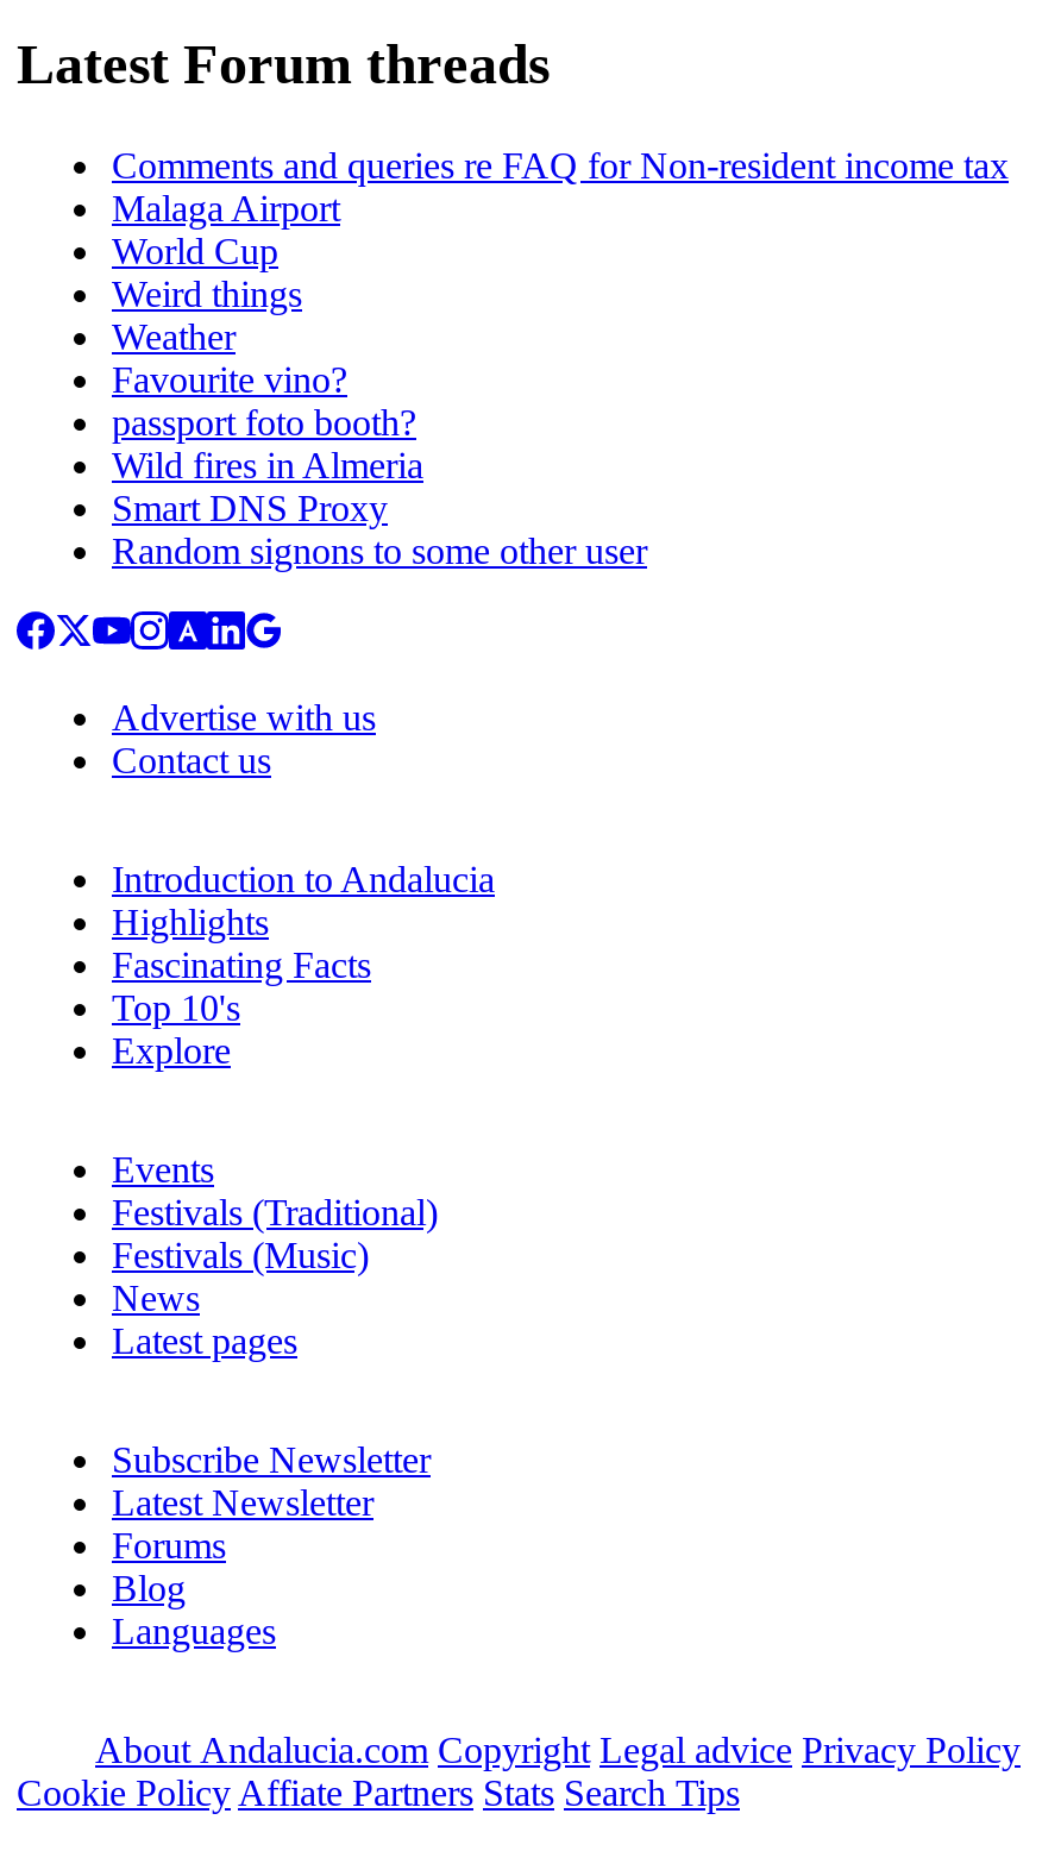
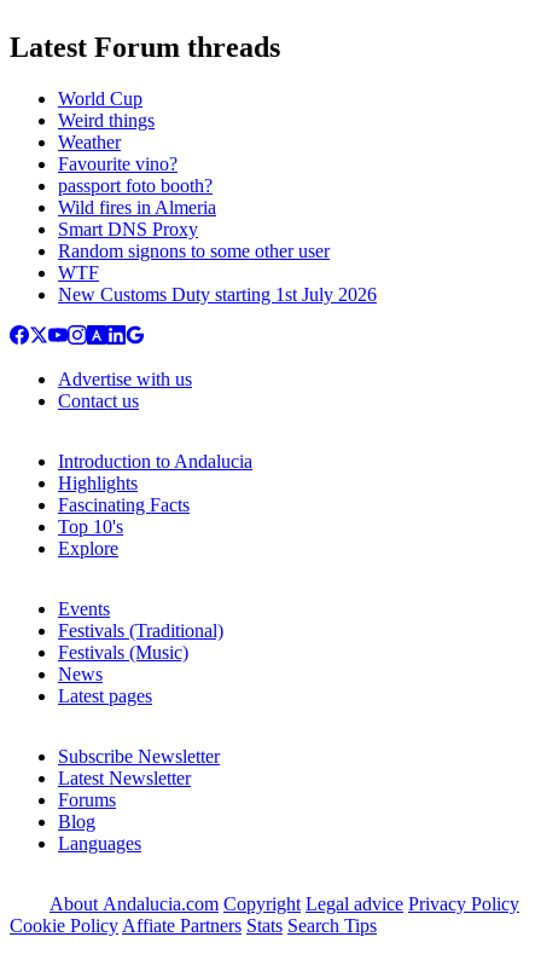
[112,144,1009,227] Comments and queries re FAQ for Non-resident income tax | Malaga Airport -> none
moved [112,230,647,570] -> [58,88,330,261]: World Cup | Weird things | Weather | Favourite vino? | passport foto booth? | Wild fires in Almeria | Smart DNS Proxy | Random signons to some other user
none -> [58,262,377,304] WTF | New Customs Duty starting 1st July 2026

